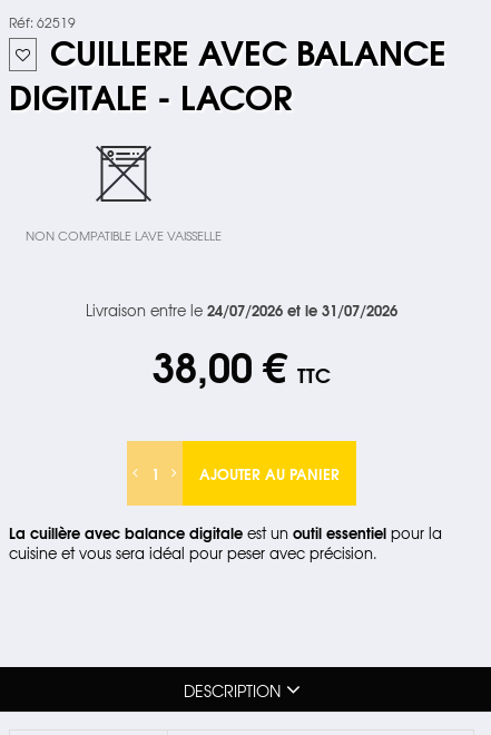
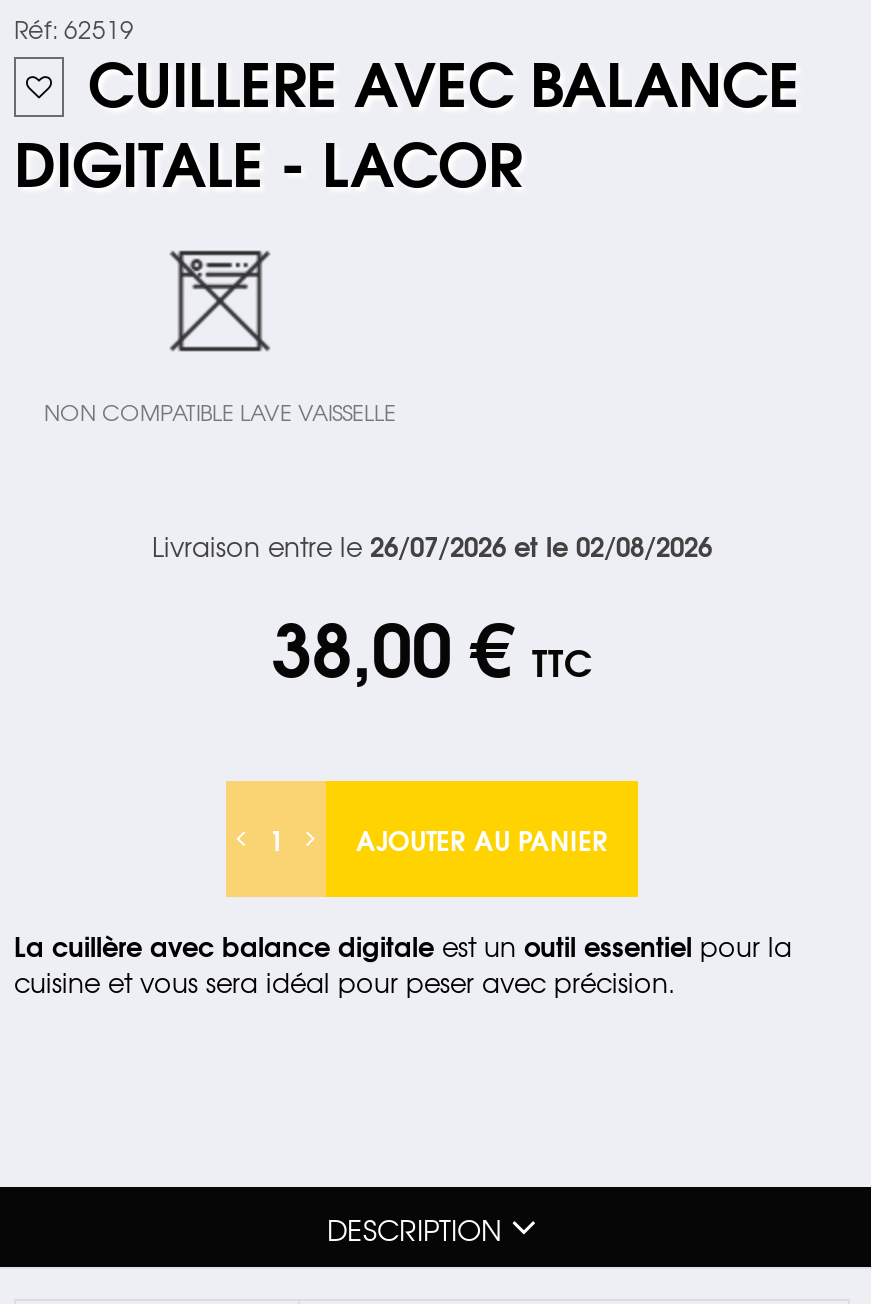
[86,298,397,321] Livraison entre le 24/07/2026 et le 31/07/2026 -> [152,525,712,565] Livraison entre le 26/07/2026 et le 02/08/2026

